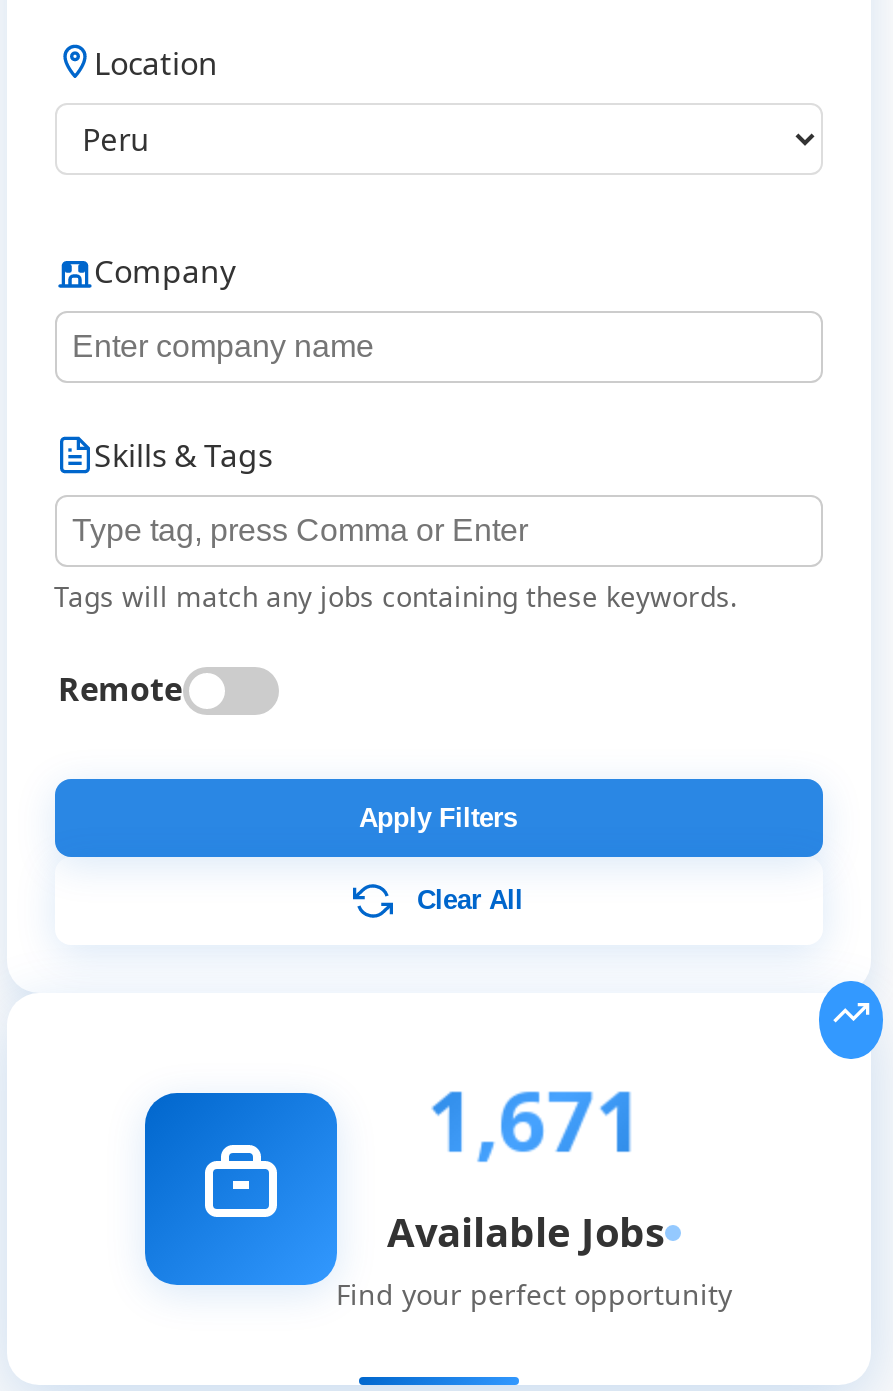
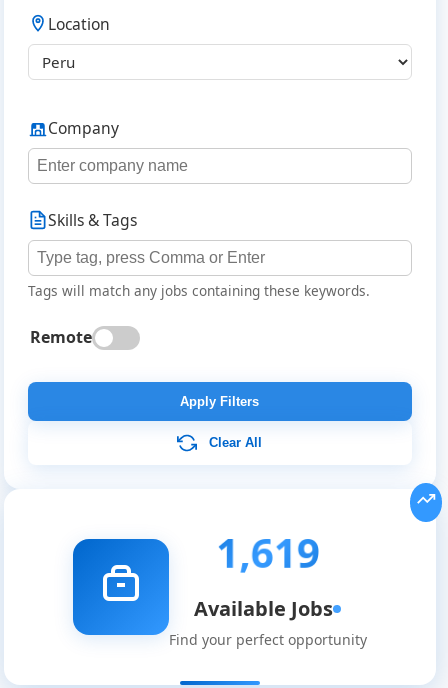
[431,1066,637,1176] 1,671 -> [214,524,321,581] 1,619

